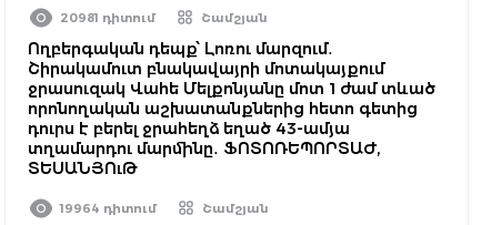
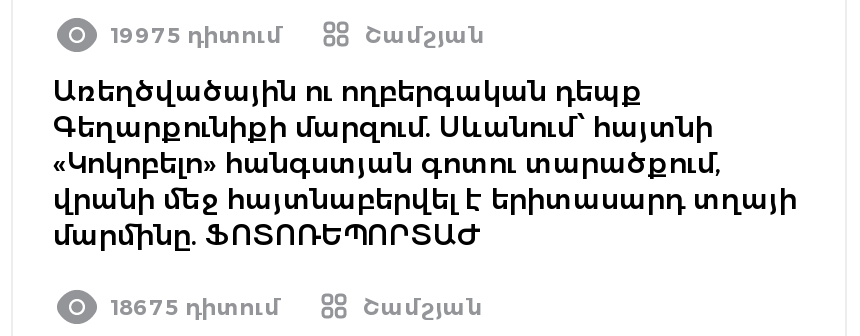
[60,10,156,25] 20981 դիտում -> [111,20,283,48] 19975 դիտում
[28,38,435,178] Ողբերգական դեպք՝ Լոռու մարզում․ | Շիրակամուտ բնակավայրի մոտակայքում | ջրասուզակ Վահե Մելքոնյանը մոտ 1 ժամ տևած | որոնողական աշխատանքներից հետո գետից | դուրս է բերել ջրահեղձ եղած 43-ամյա | տղամարդու մարմինը․ ՖՈՏՈՌԵՊՈՐՏԱԺ, | ՏԵՍԱՆՅՈւԹ -> [53,72,797,252] Առեղծվածային ու ողբերգական դեպք | Գեղարքունիքի մարզում. Սևանում՝ հայտնի | «Կոկոբելո» հանգստյան գոտու տարածքում, | վրանի մեջ հայտնաբերվել է երիտասարդ տղայի | մարմինը. ՖՈՏՈՌԵՊՈՐՏԱԺ
[60,200,157,216] 19964 դիտում -> [111,292,281,320] 18675 դիտում

